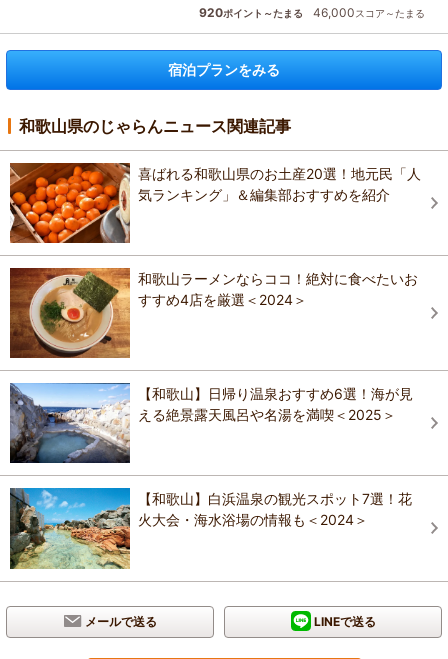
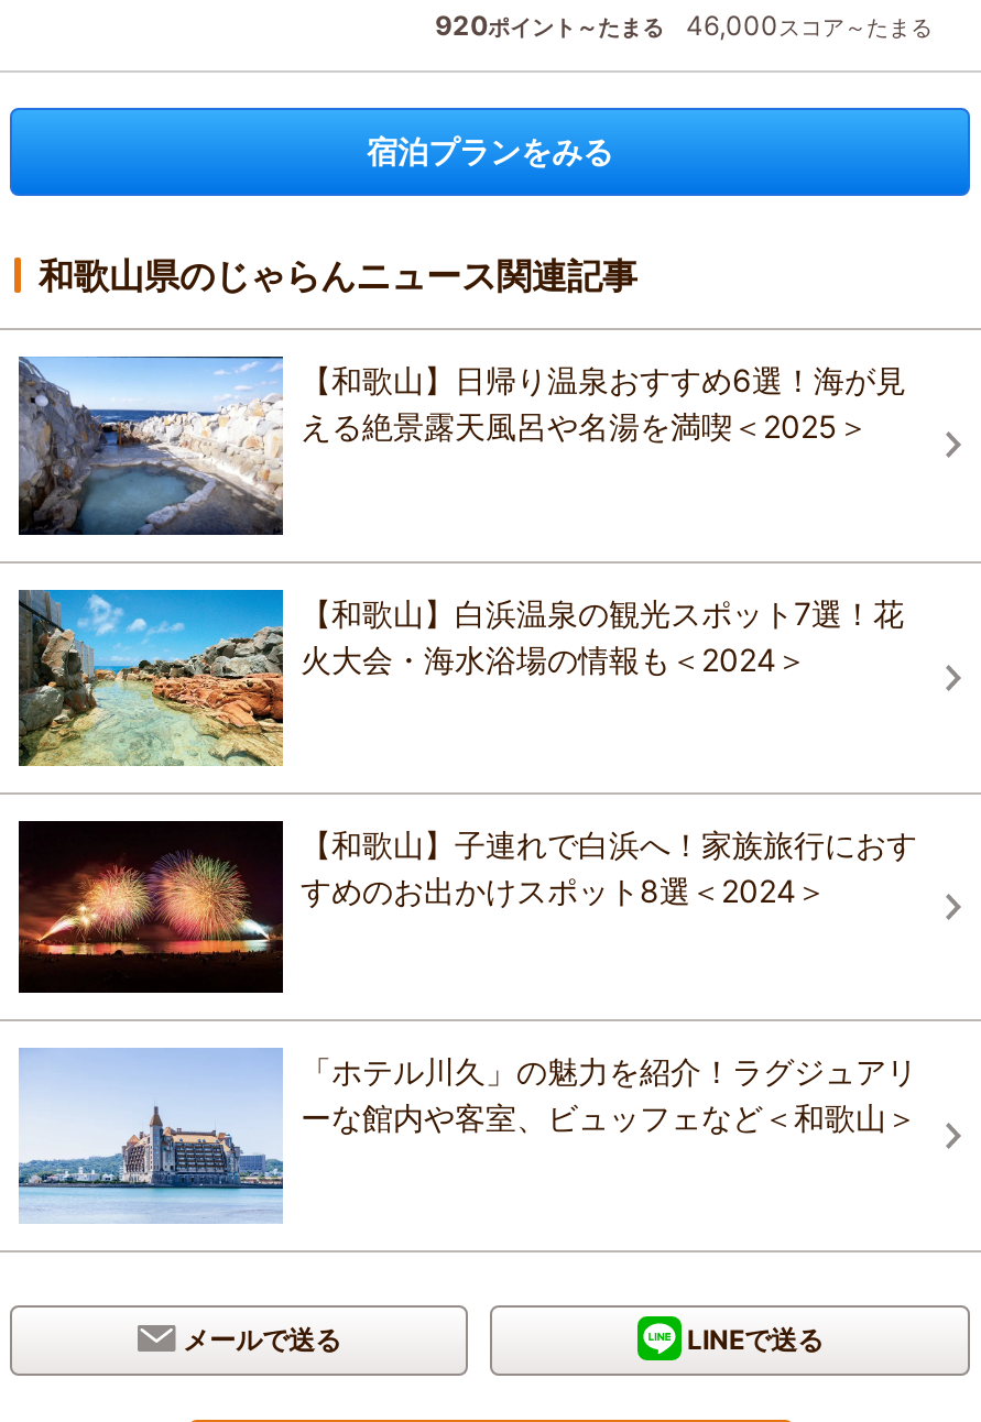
[9,162,421,244] [image] | 喜ばれる和歌山県のお土産20選！地元民「人 | 気ランキング」＆編集部おすすめを紹介 -> none
[9,267,418,359] [image] | 和歌山ラーメンならココ！絶対に食べたいお | すすめ4店を厳選＜2024＞ -> none
moved [8,383,413,528] -> [14,357,906,677]: [image] | 【和歌山】日帰り温泉おすすめ6選！海が見 | える絶景露天風呂や名湯を満喫＜2025＞ | 【和歌山】白浜温泉の観光スポット7選！花 | 火大会・海水浴場の情報も＜2024＞
moved [9,488,135,571] -> [17,588,294,770]: [image]
none -> [17,819,917,993] [image] | 【和歌山】子連れで白浜へ！家族旅行におす | すめのお出かけスポット8選＜2024＞
none -> [17,1046,917,1224] [image] | 「ホテル川久」の魅力を紹介！ラグジュアリ | ーな館内や客室、ビュッフェなど＜和歌山＞

